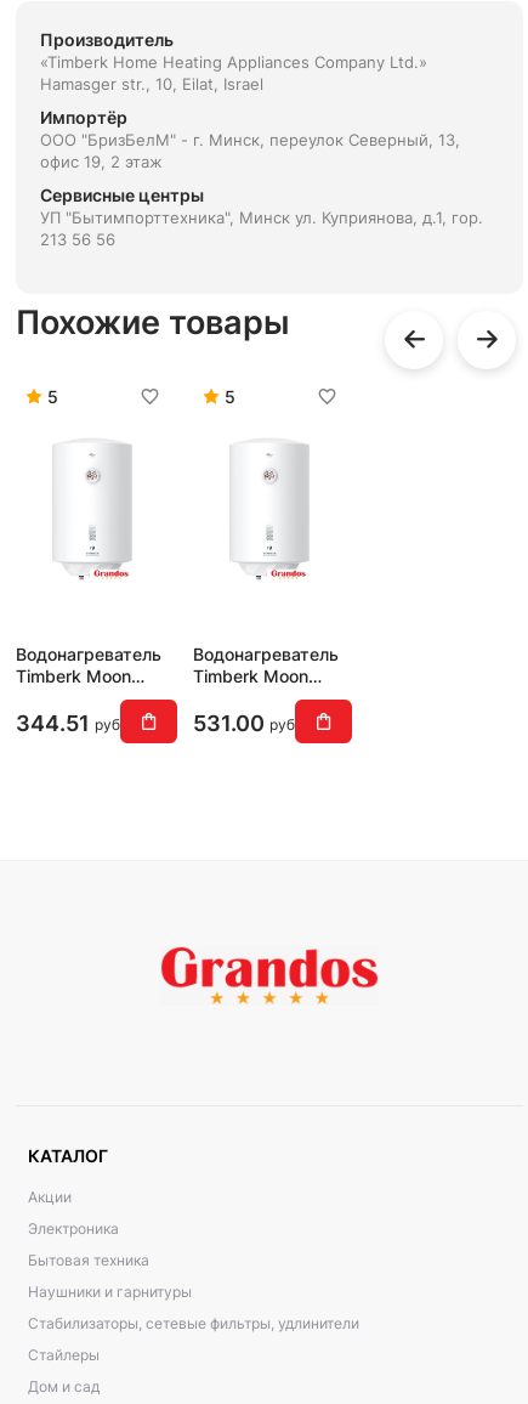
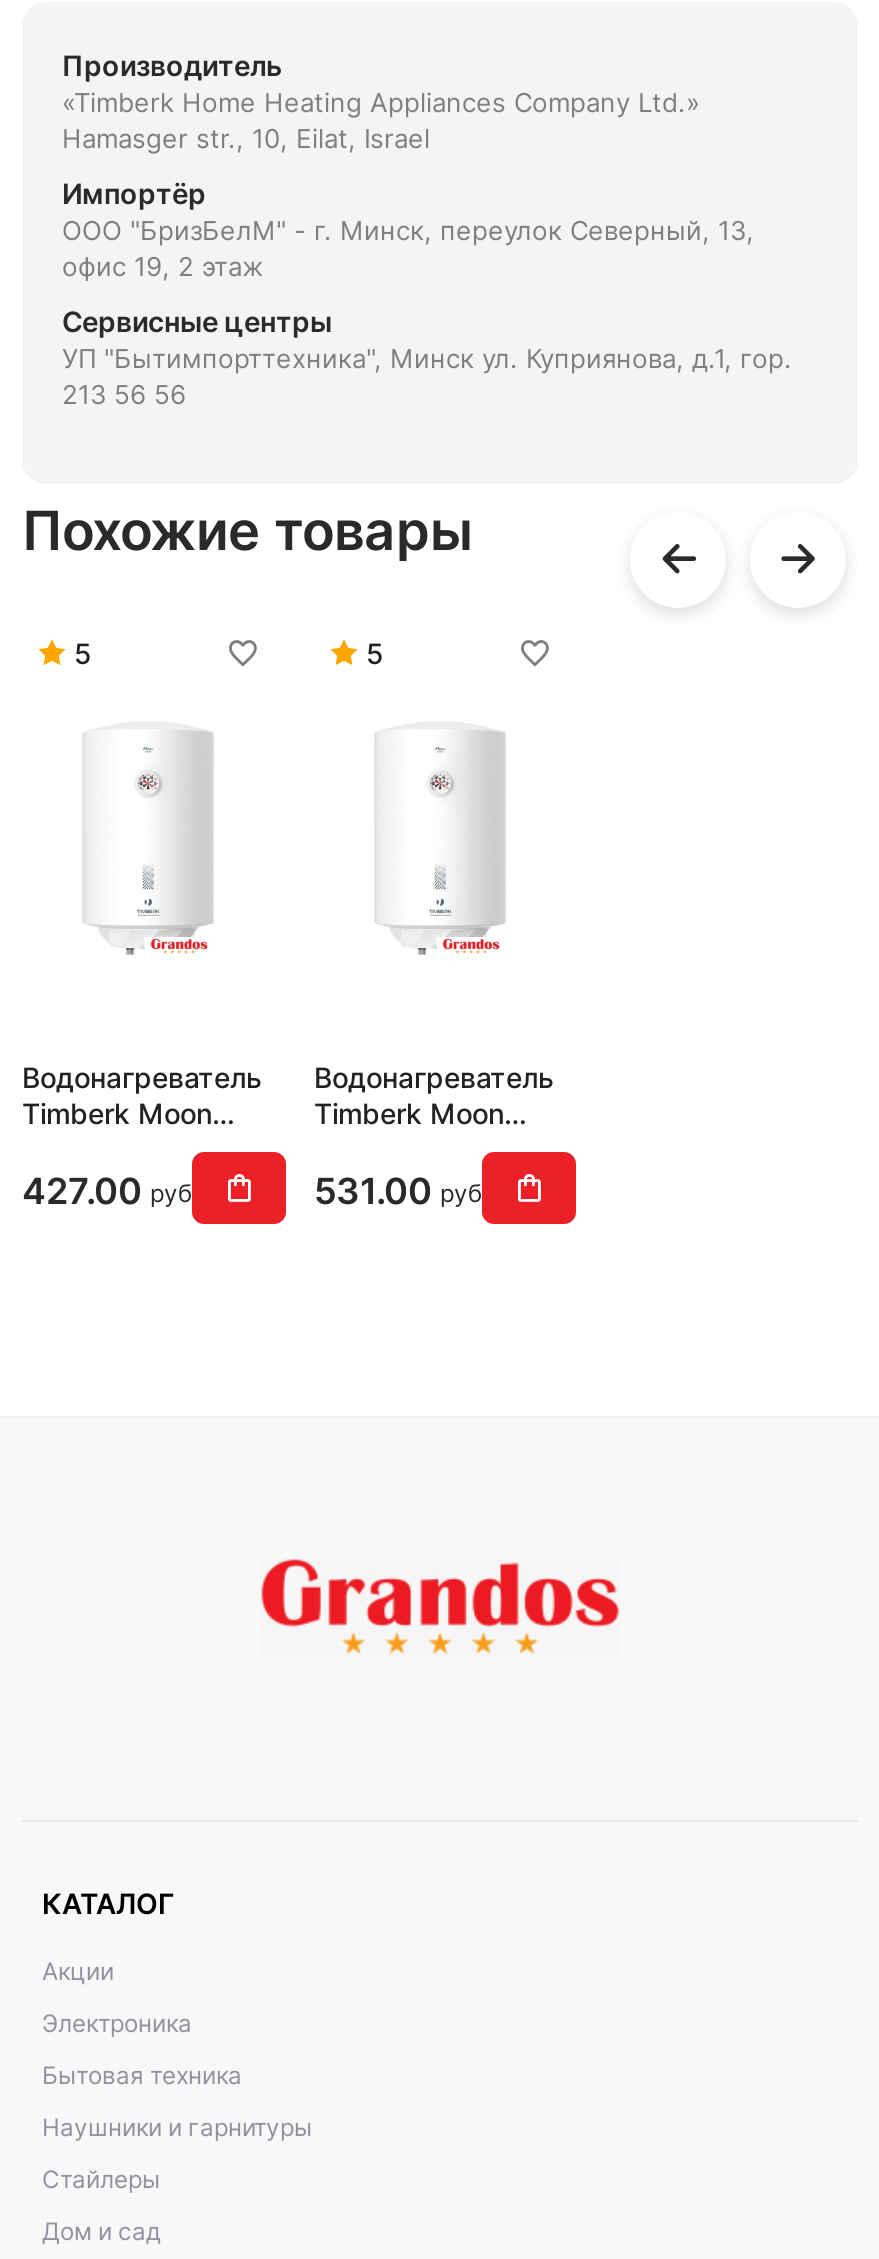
[16,711,120,736] 344.51 руб -> [22,1170,192,1212] 427.00 руб
[28,1314,359,1332] Стабилизаторы, сетевые фильтры, удлинители -> none

